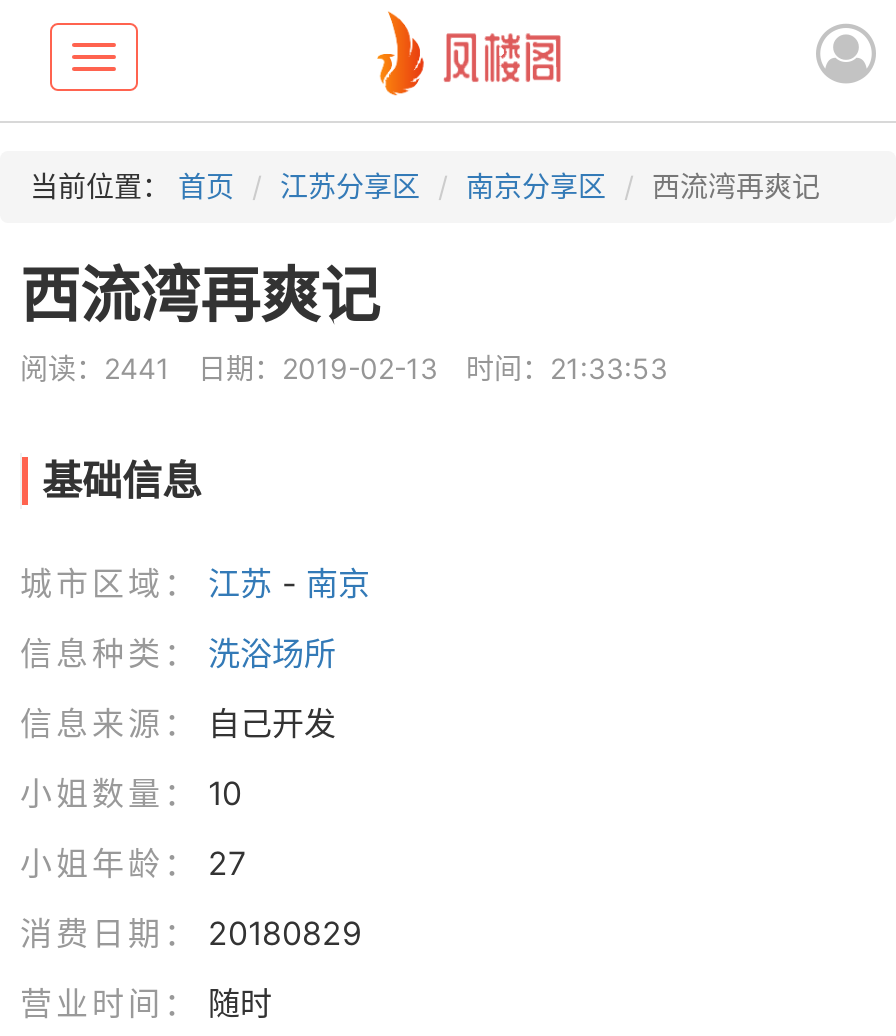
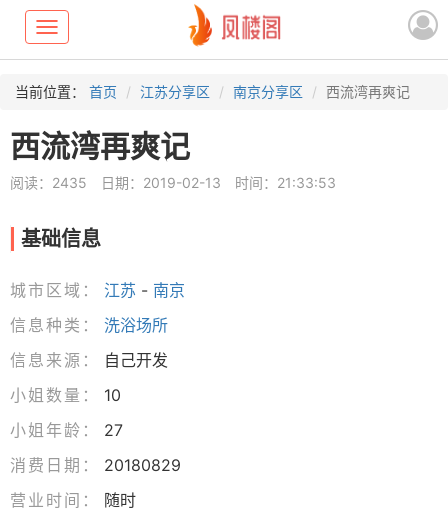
[20,351,668,385] 阅读：2441 日期：2019-02-13 时间：21:33:53 -> [10,174,336,191] 阅读：2435 日期：2019-02-13 时间：21:33:53

